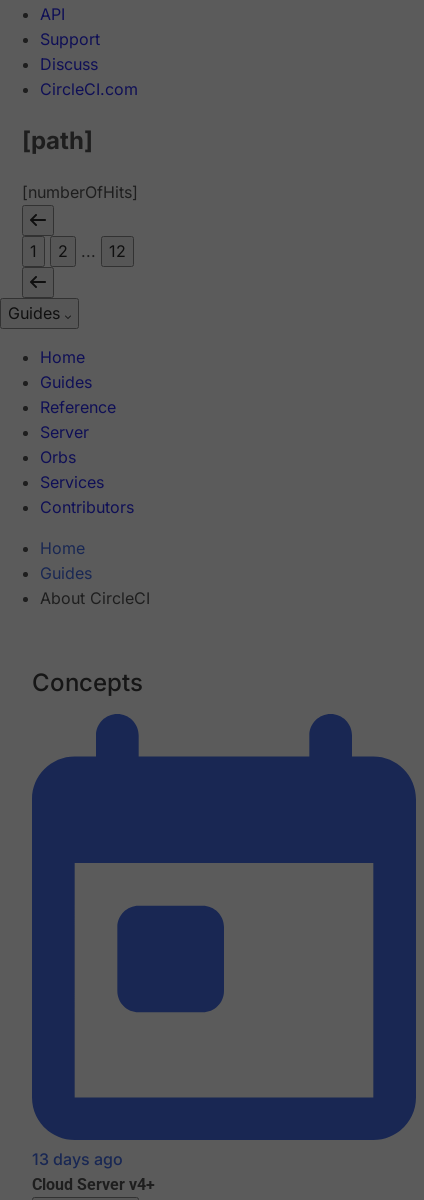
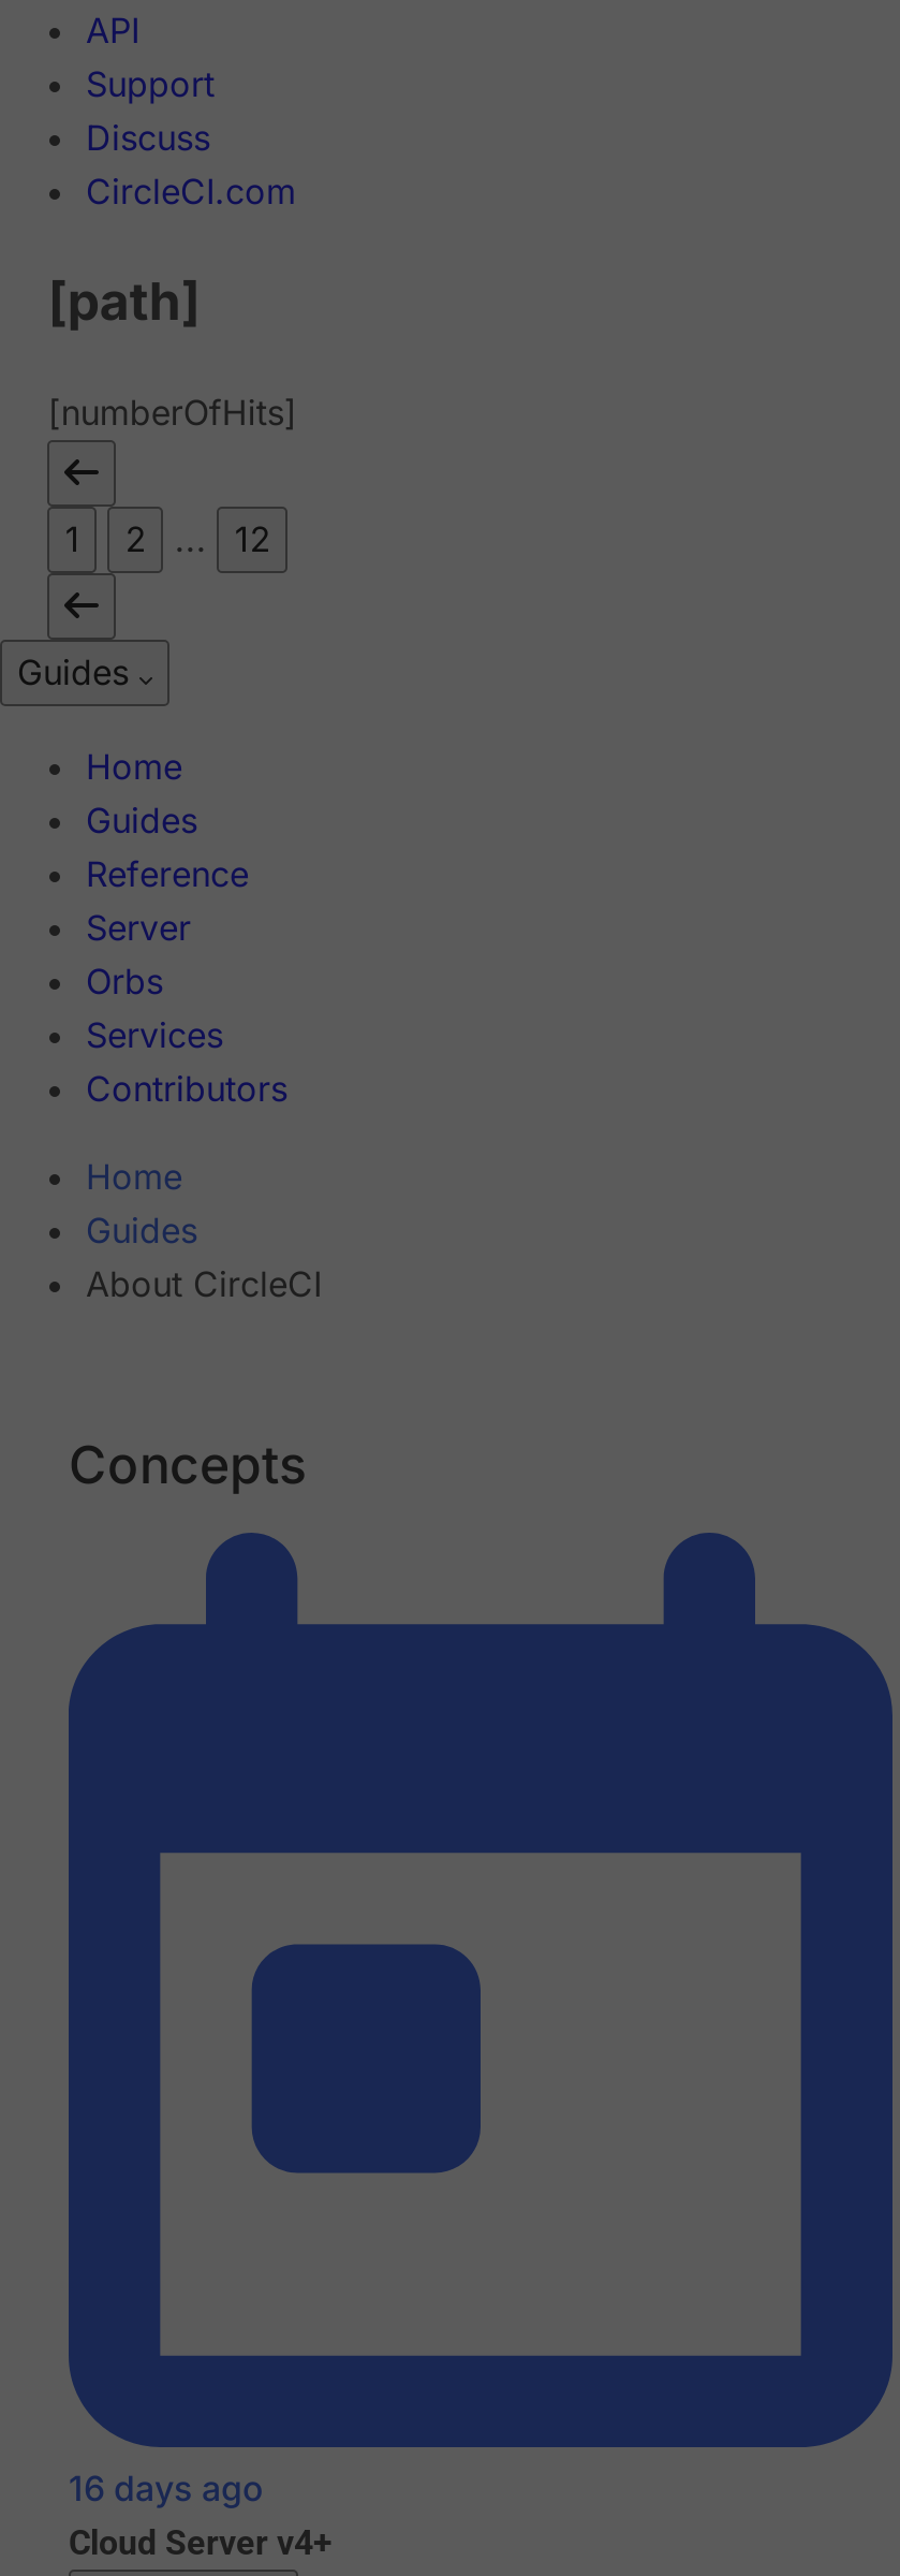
[32,1149,123,1169] 13 days ago -> [69,2468,264,2511] 16 days ago

